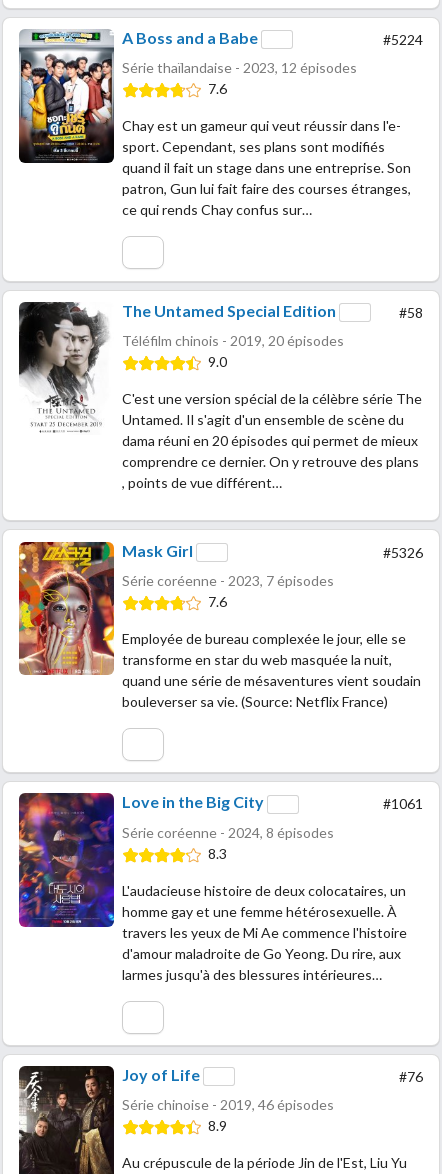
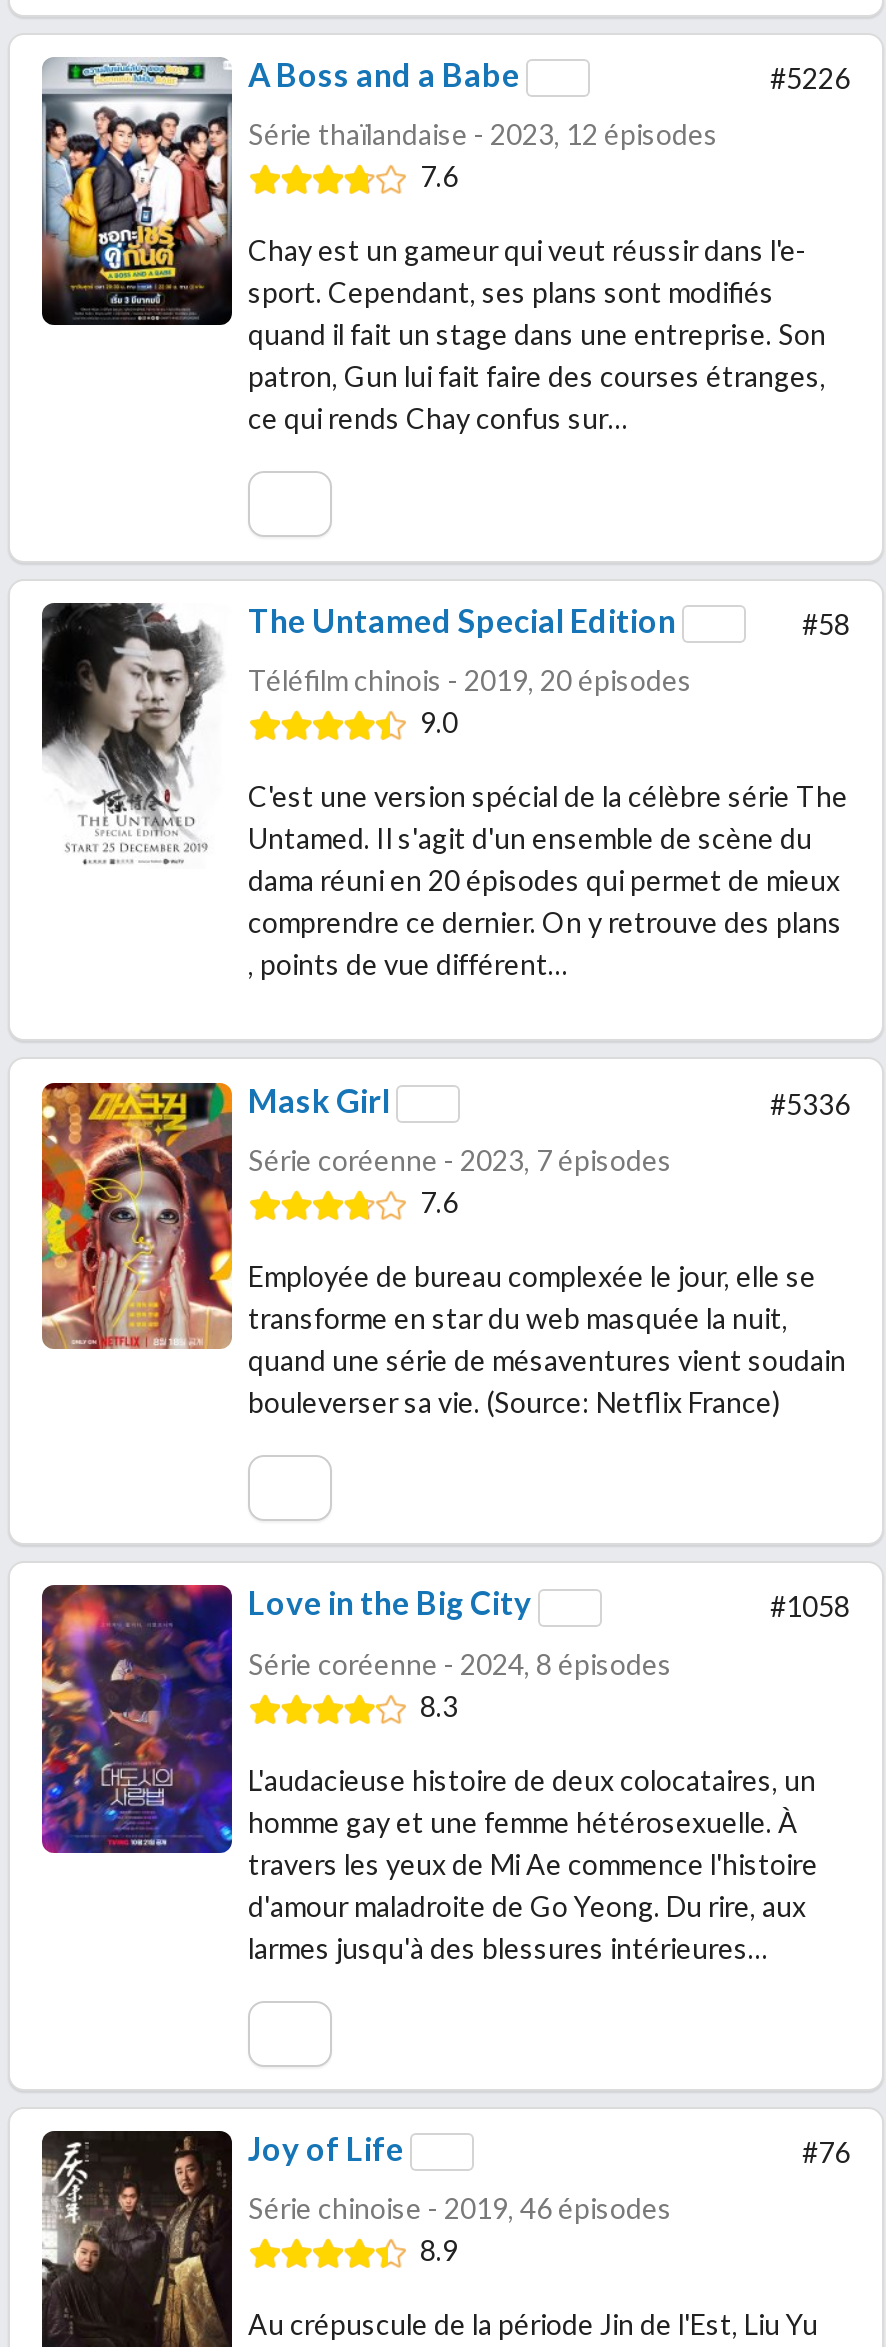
[383,31,423,48] #5224 -> [770,61,850,95] #5226
[383,543,423,560] #5326 -> [770,1086,850,1120] #5336
[383,795,423,812] #1061 -> [770,1590,850,1624] #1058

